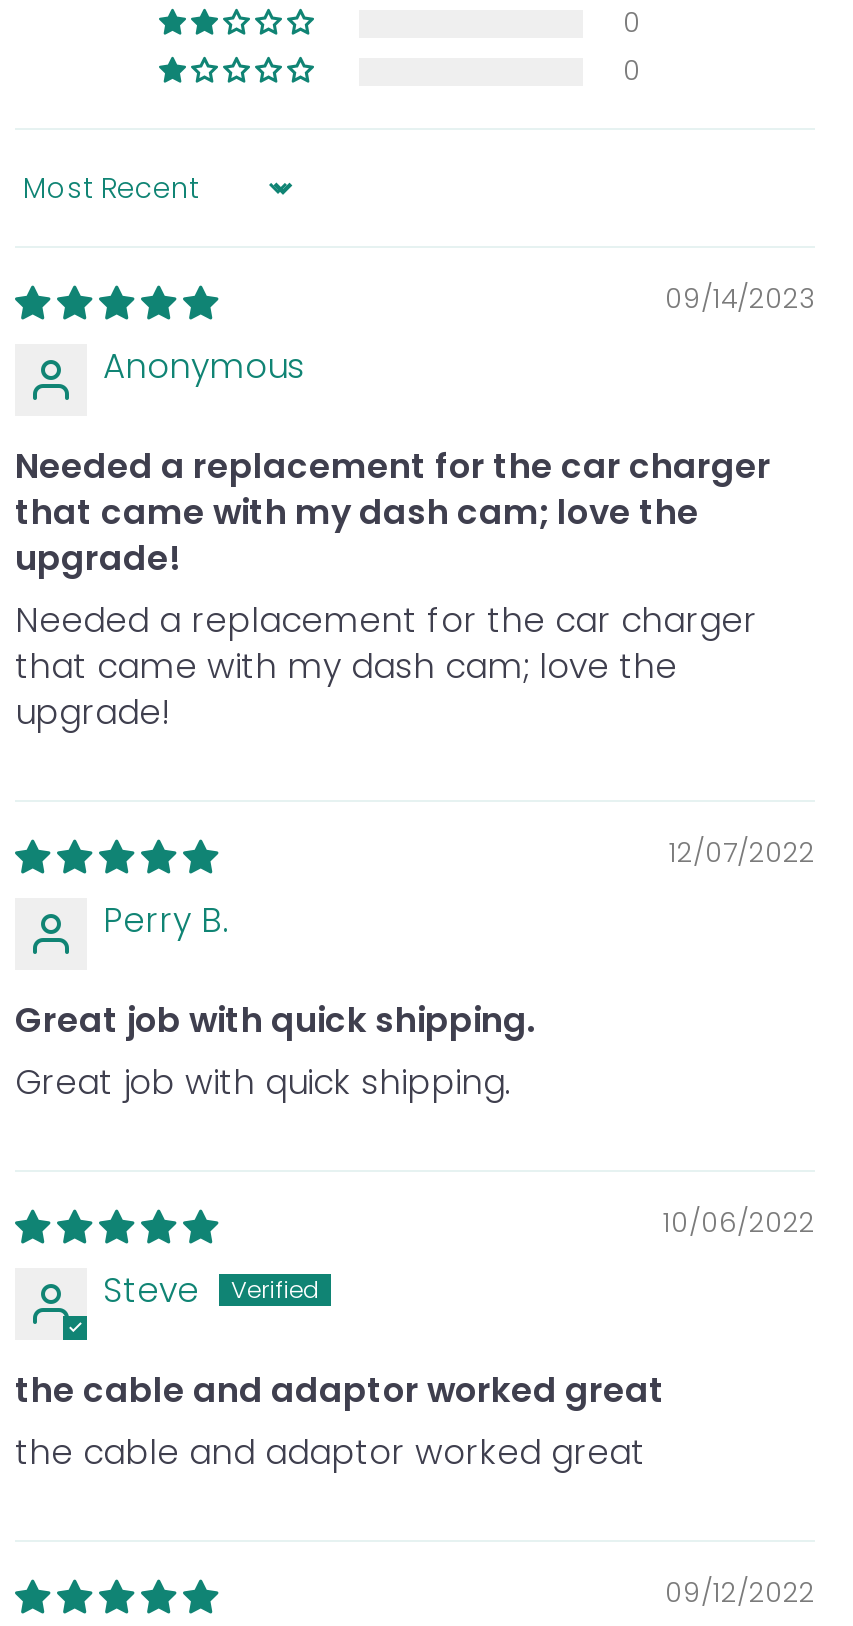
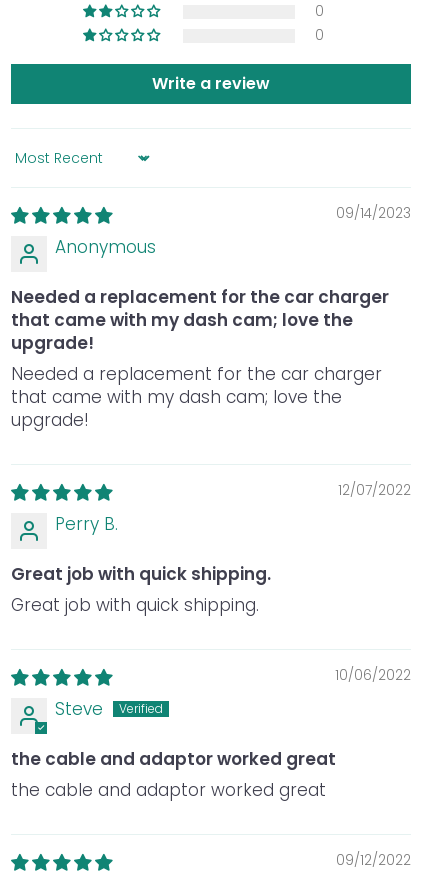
none -> [152,72,270,95] Write a review

